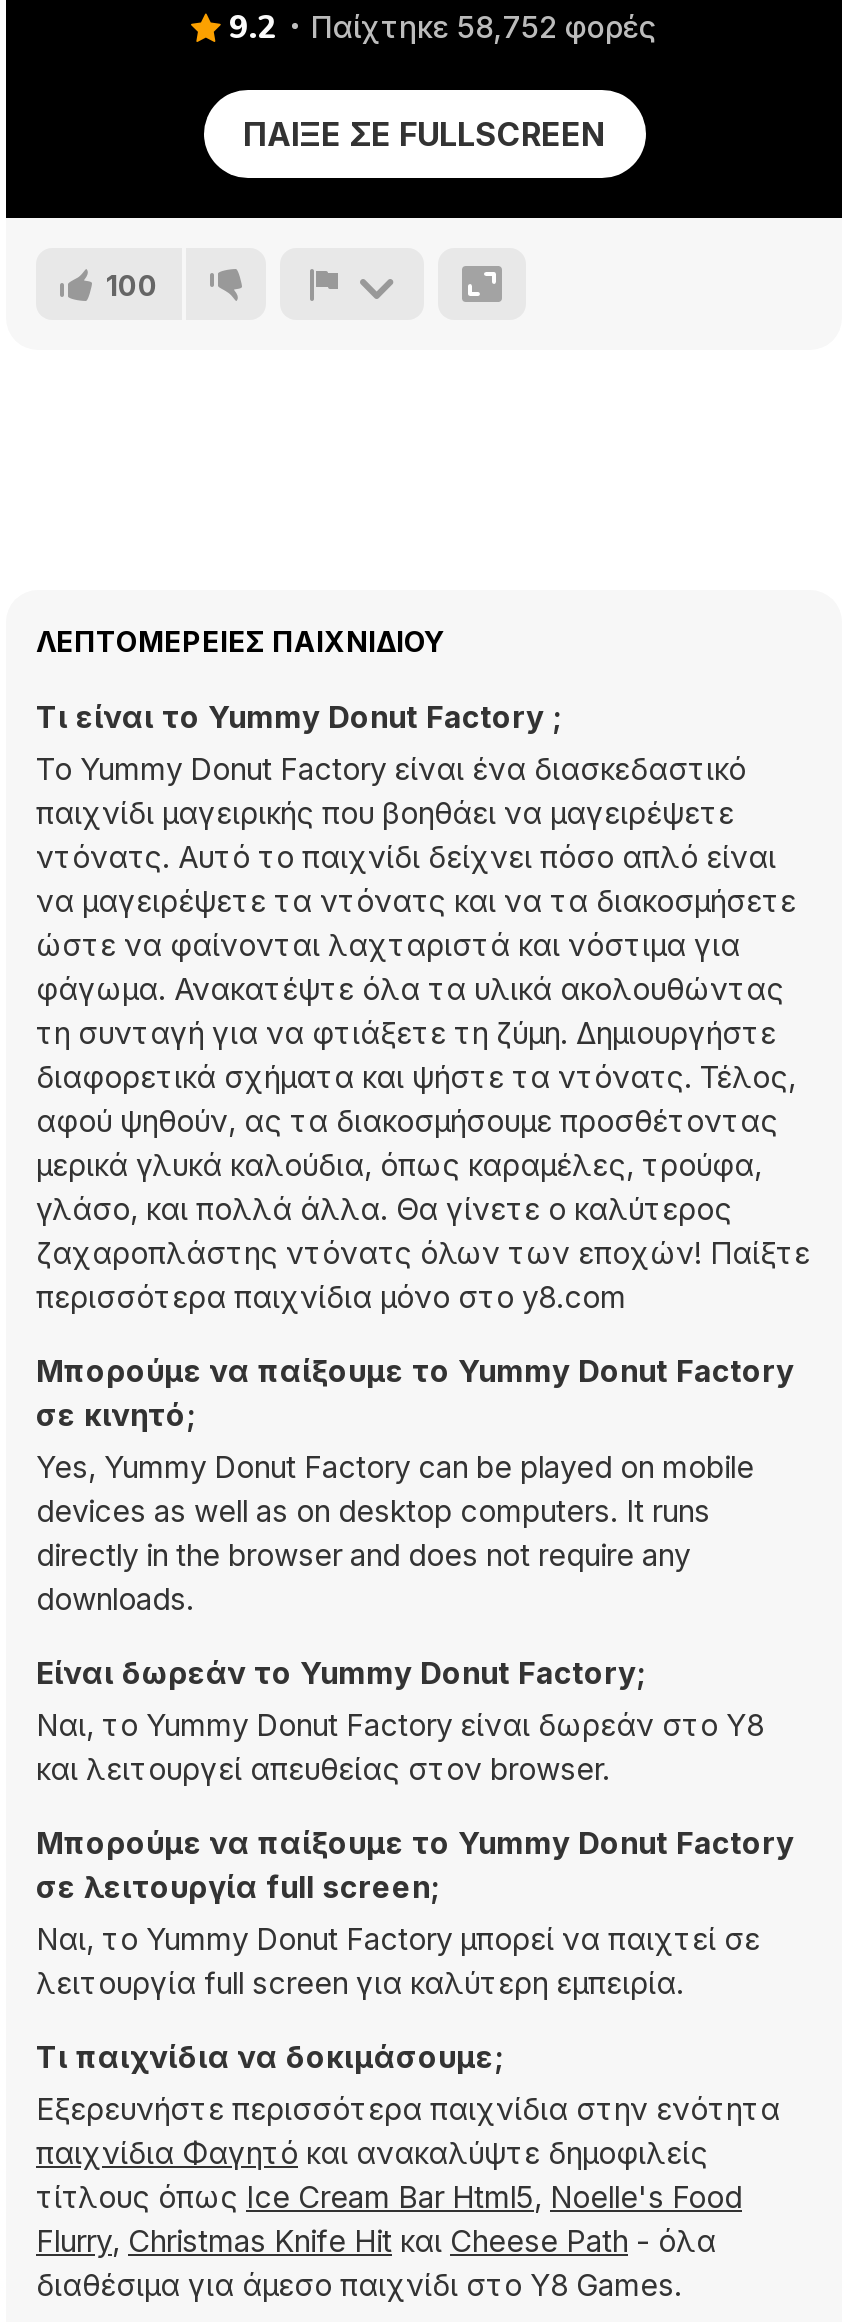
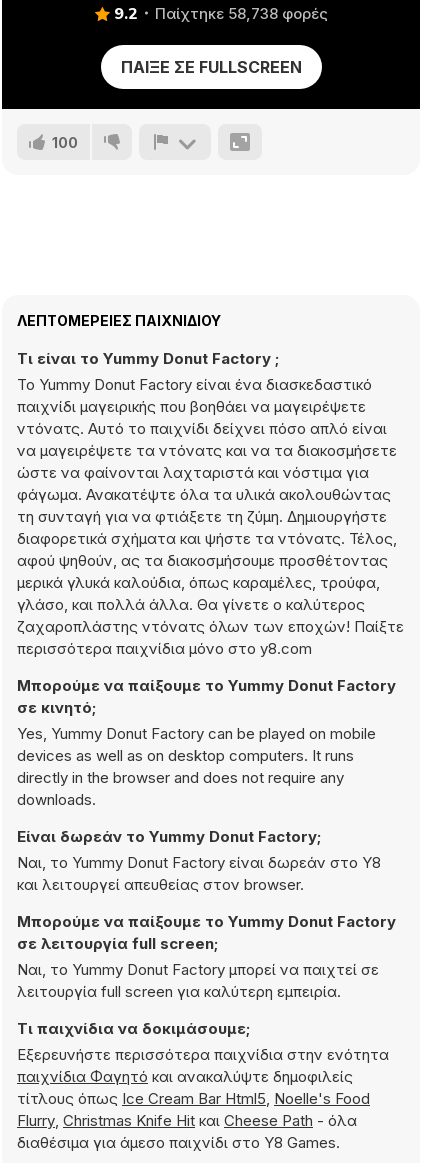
[311,8,657,46] Παίχτηκε 58,752 φορές -> [154,4,327,23] Παίχτηκε 58,738 φορές

